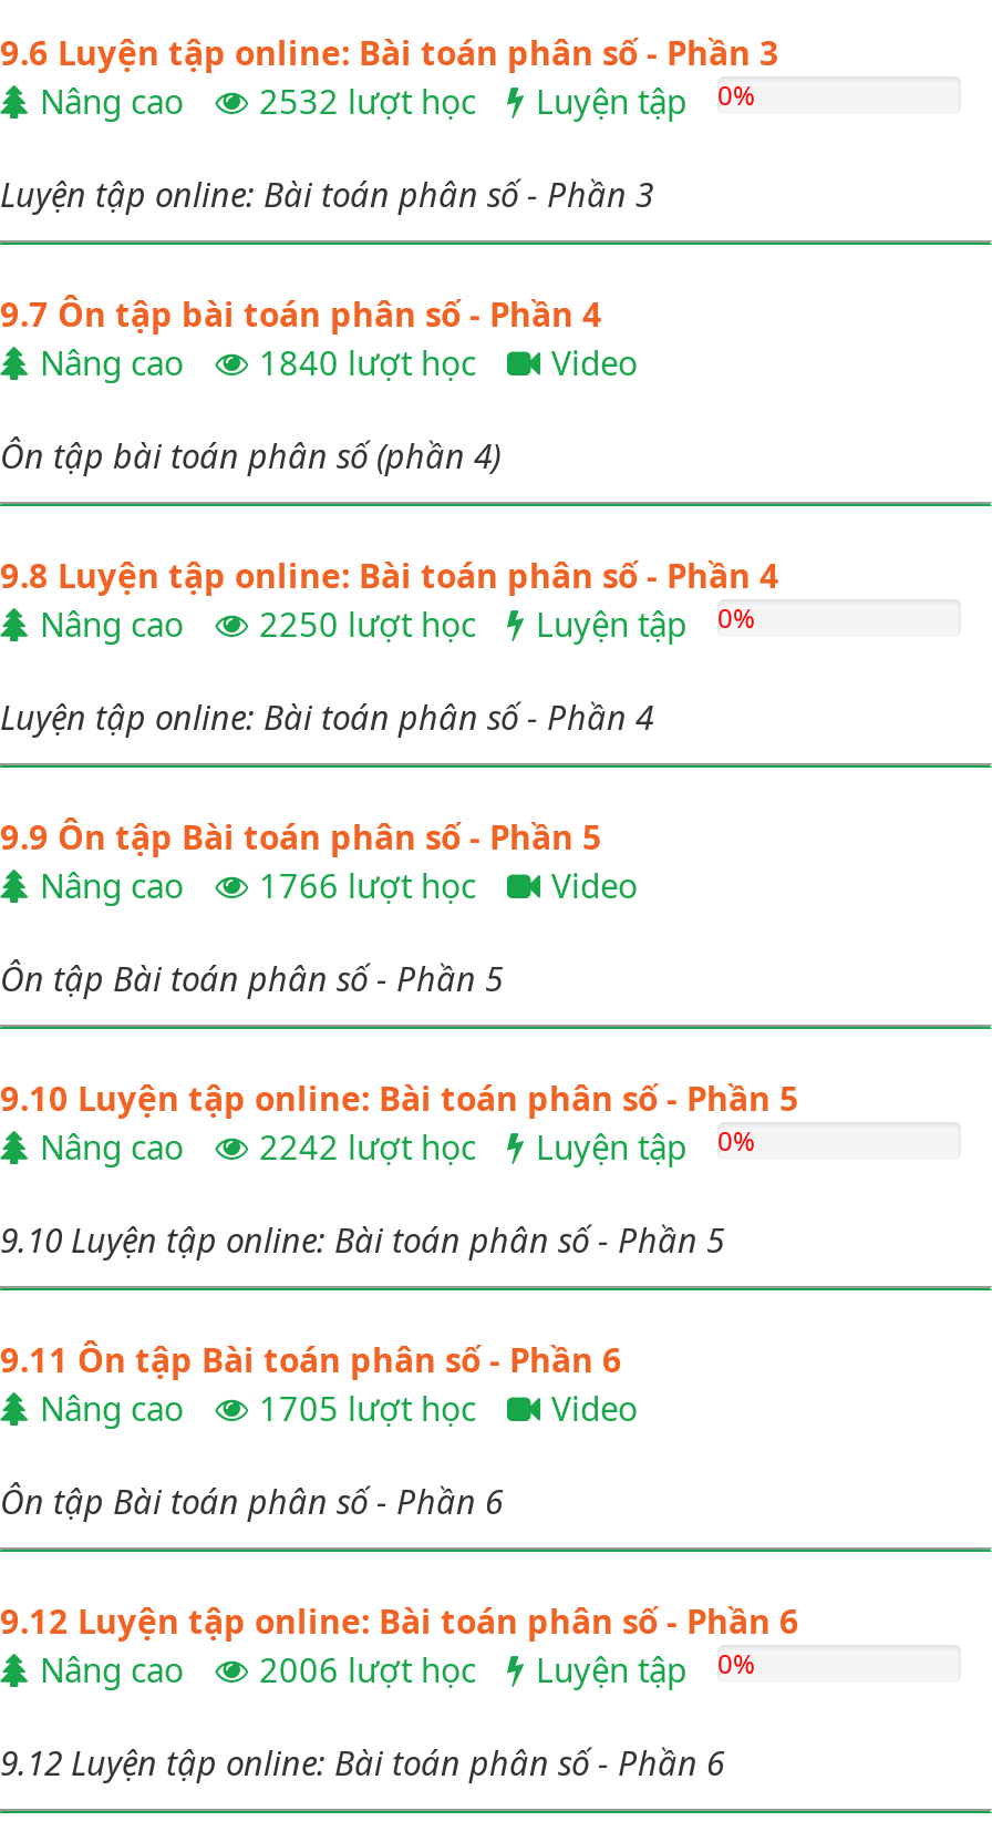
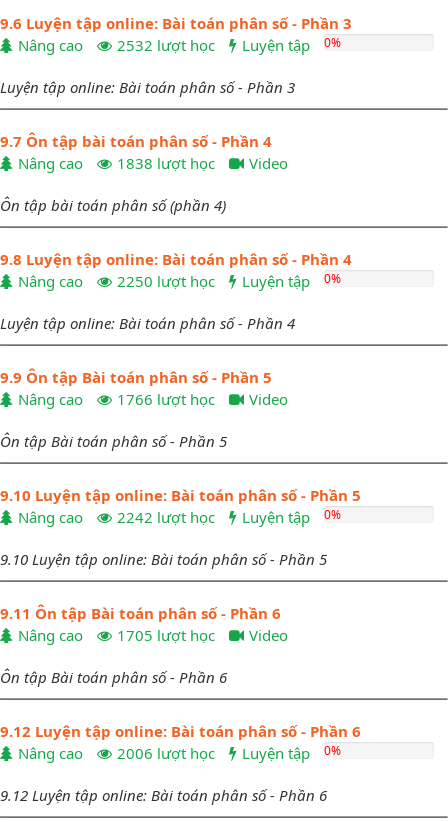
[40,340,638,384] Nâng cao 1840 lượt học Video -> [18,153,288,173] Nâng cao 1838 lượt học Video

